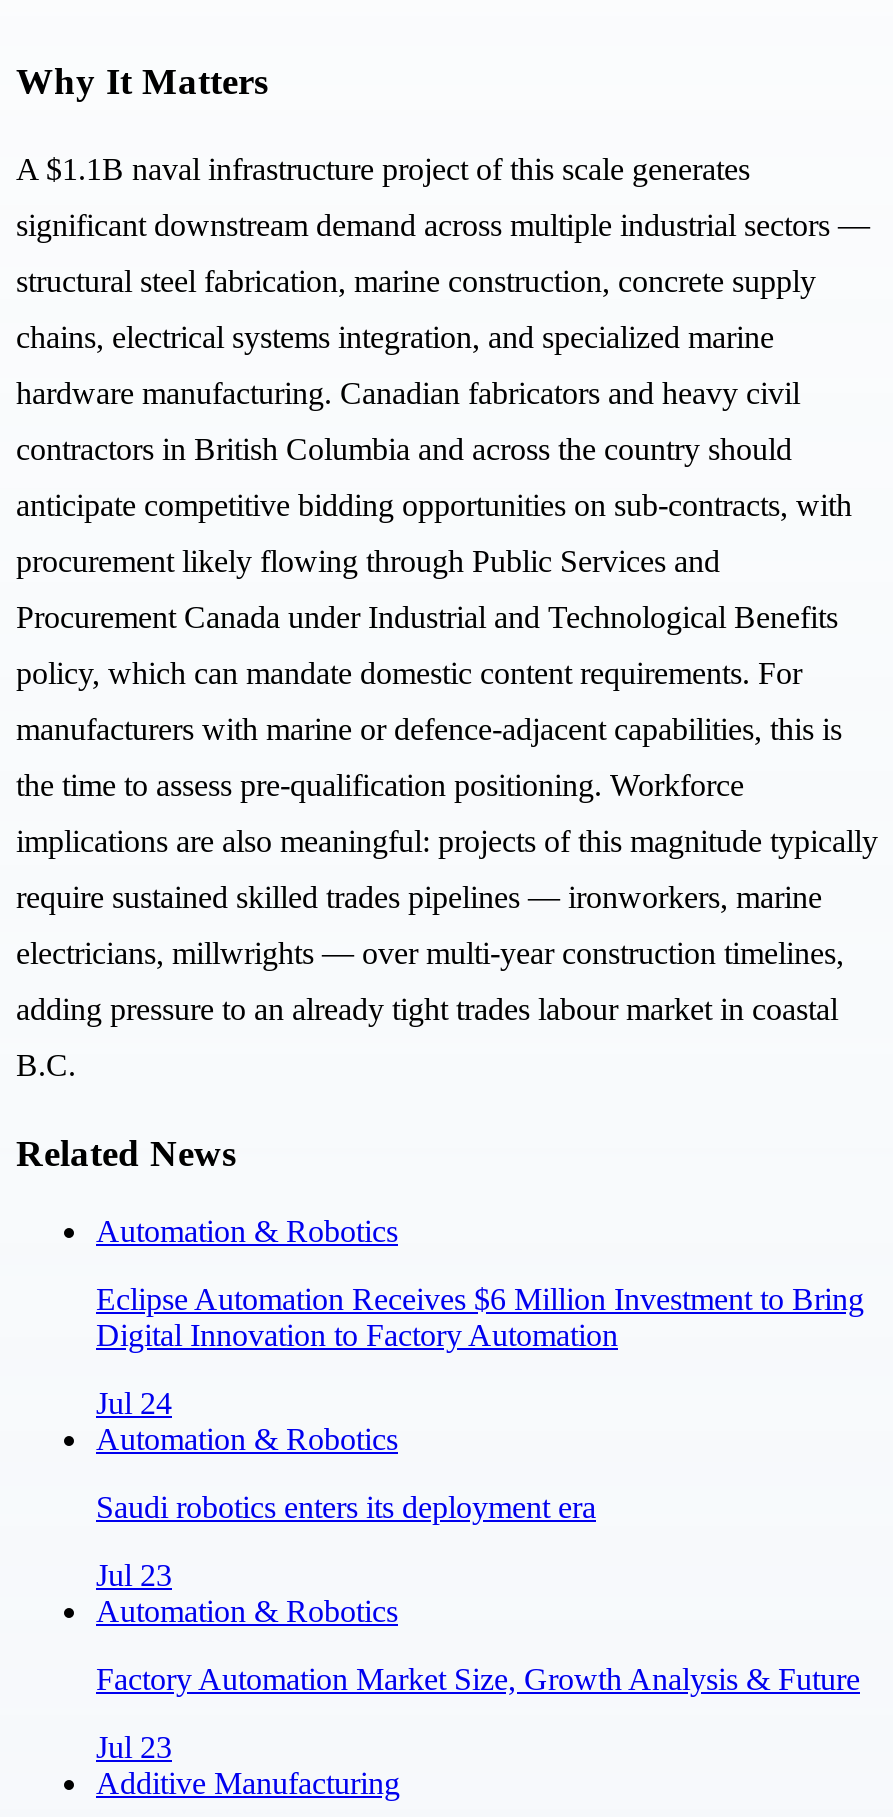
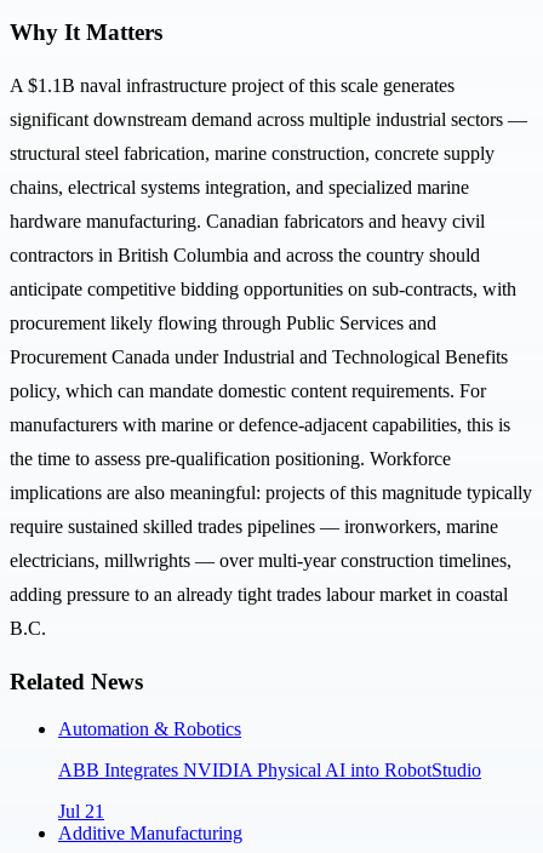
[96,1281,864,1763] Eclipse Automation Receives $6 Million Investment to Bring | Digital Innovation to Factory Automation | Jul 24 | Automation & Robotics | Saudi robotics enters its deployment era | Jul 23 | Automation & Robotics | Factory Automation Market Size, Growth Analysis & Future | Jul 23 -> [58,759,481,821] ABB Integrates NVIDIA Physical AI into RobotStudio | Jul 21

